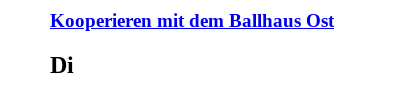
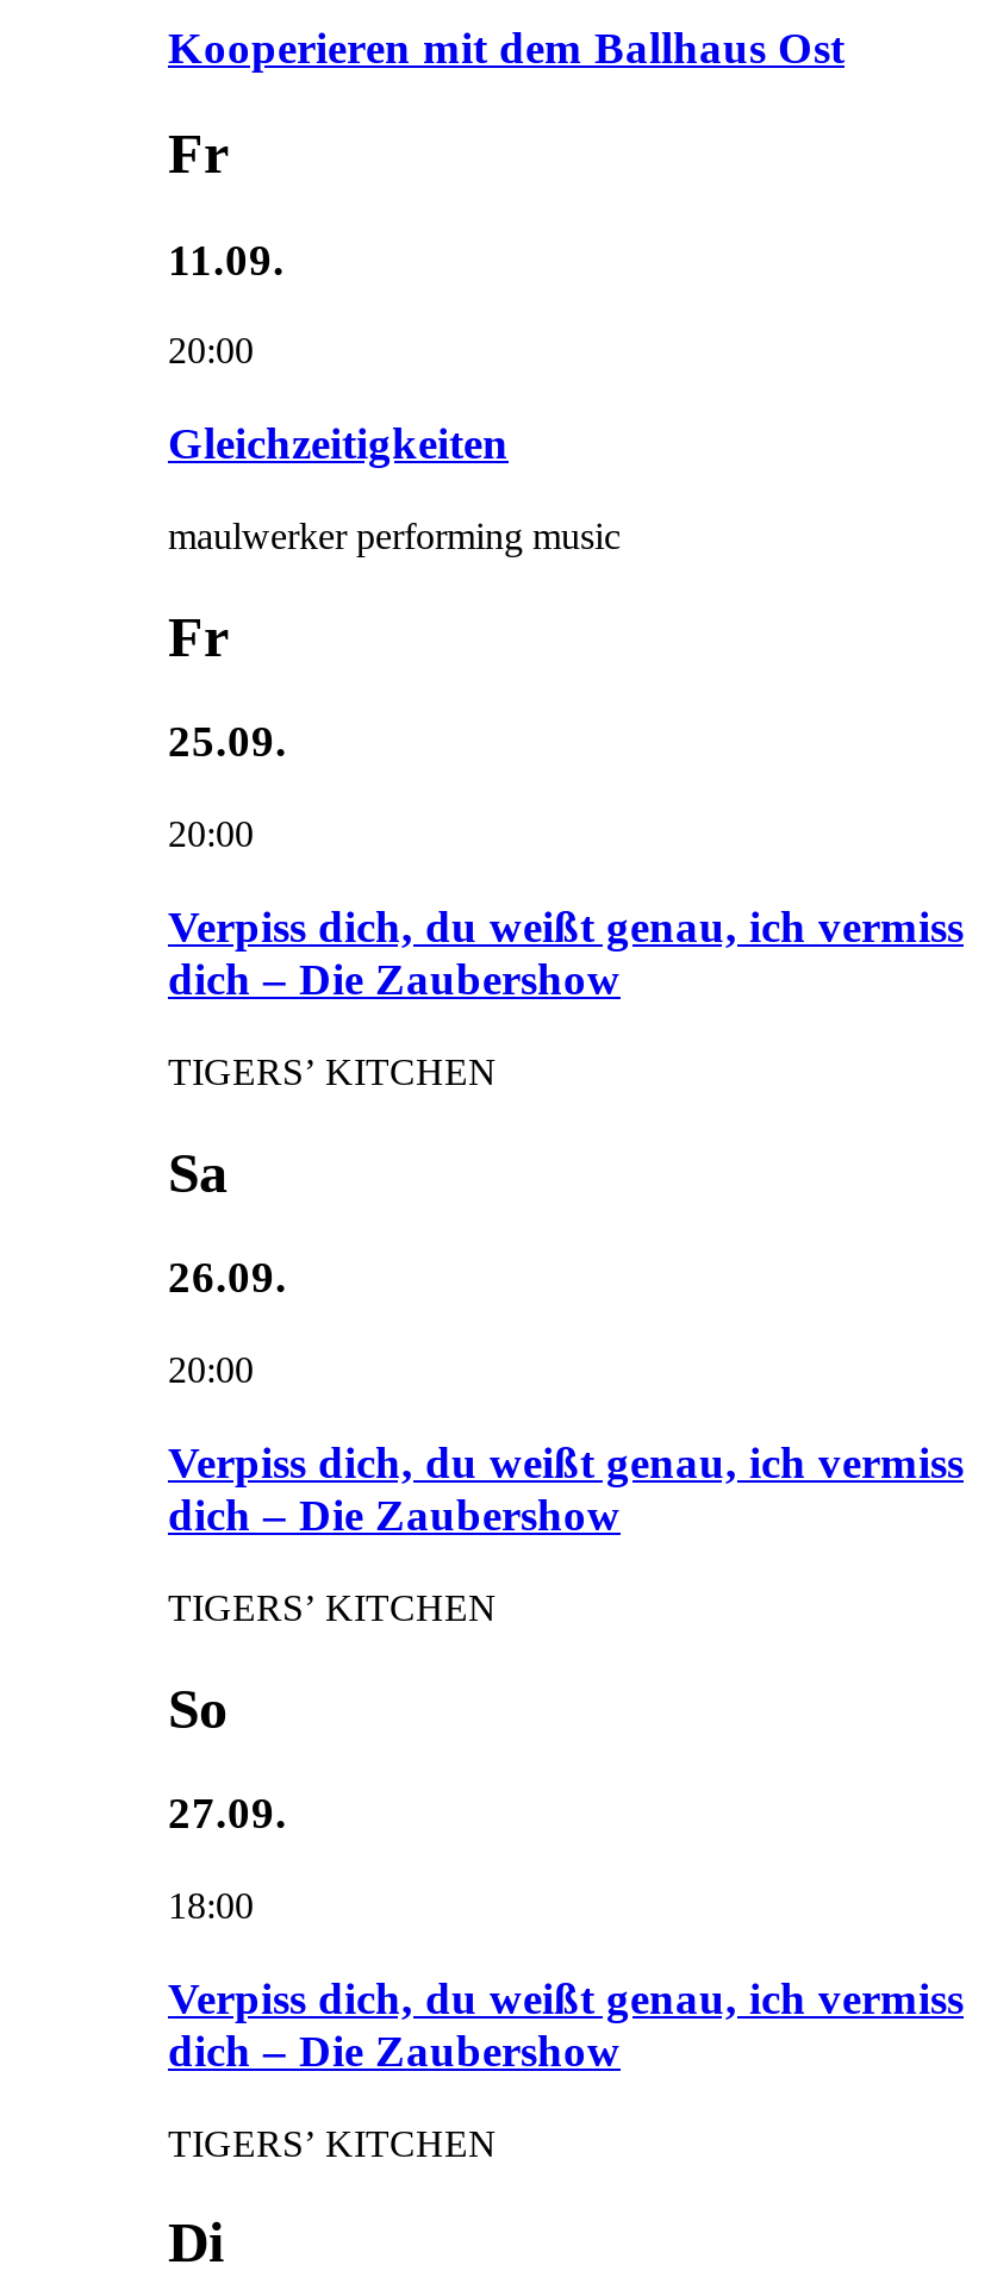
none -> [168,122,964,2163] Fr | 11.09. | 20:00 | Gleichzeitigkeiten | maulwerker performing music | Fr | 25.09. | 20:00 | Verpiss dich, du weißt genau, ich vermiss | dich – Die Zaubershow | TIGERS’ KITCHEN | Sa | 26.09. | 20:00 | Verpiss dich, du weißt genau, ich vermiss | dich – Die Zaubershow | TIGERS’ KITCHEN | So | 27.09. | 18:00 | Verpiss dich, du weißt genau, ich vermiss | dich – Die Zaubershow | TIGERS’ KITCHEN

